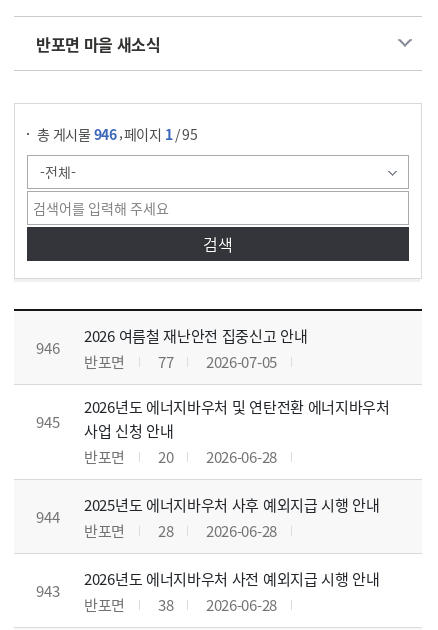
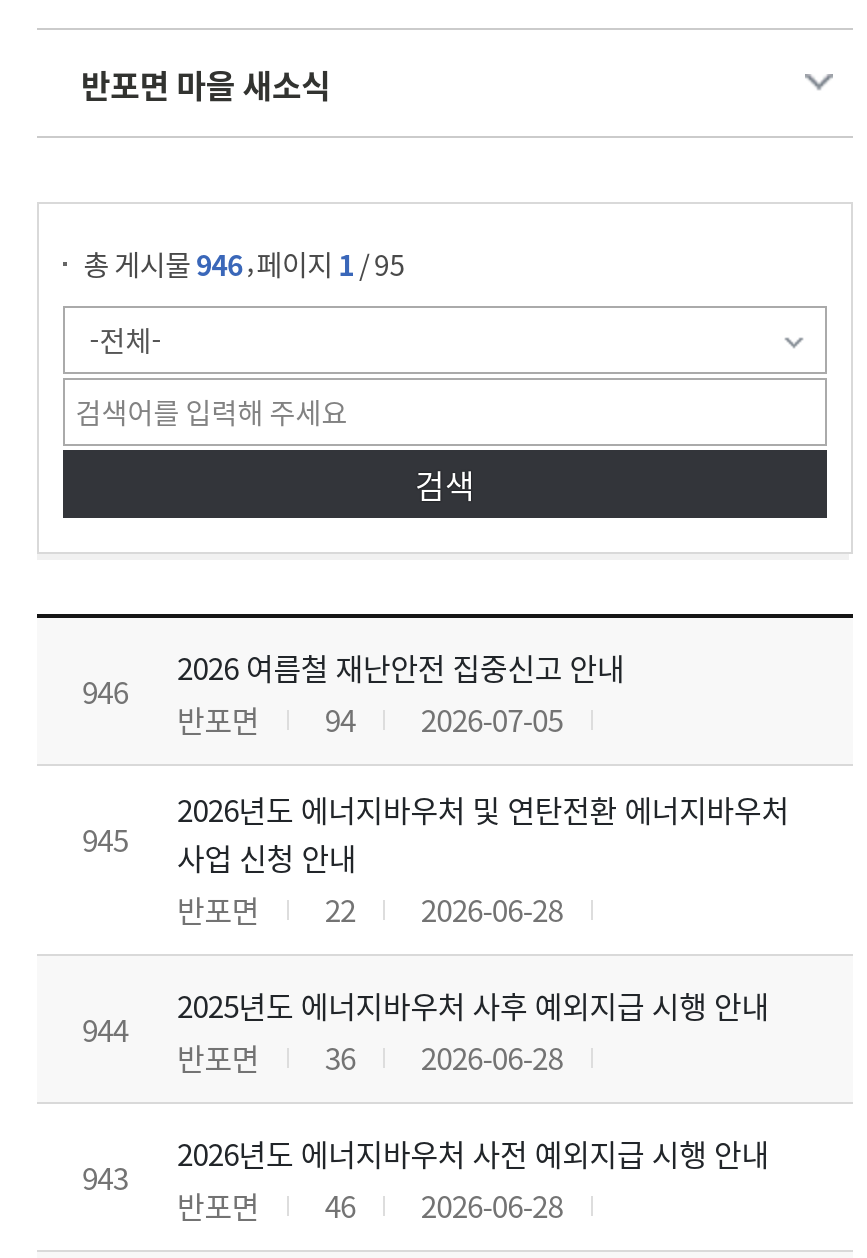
[84,351,277,372] 반포면 77 2026-07-05 -> [177,698,563,740] 반포면 94 2026-07-05
[84,446,277,467] 반포면 20 2026-06-28 -> [177,888,563,930] 반포면 22 2026-06-28
[84,520,277,541] 반포면 28 2026-06-28 -> [177,1036,563,1078] 반포면 36 2026-06-28
[84,594,277,615] 반포면 38 2026-06-28 -> [177,1184,563,1226] 반포면 46 2026-06-28

